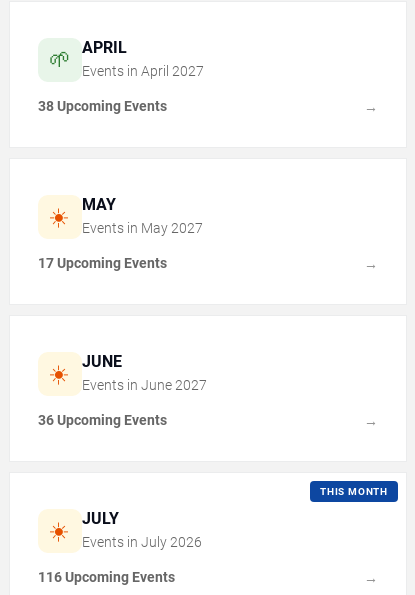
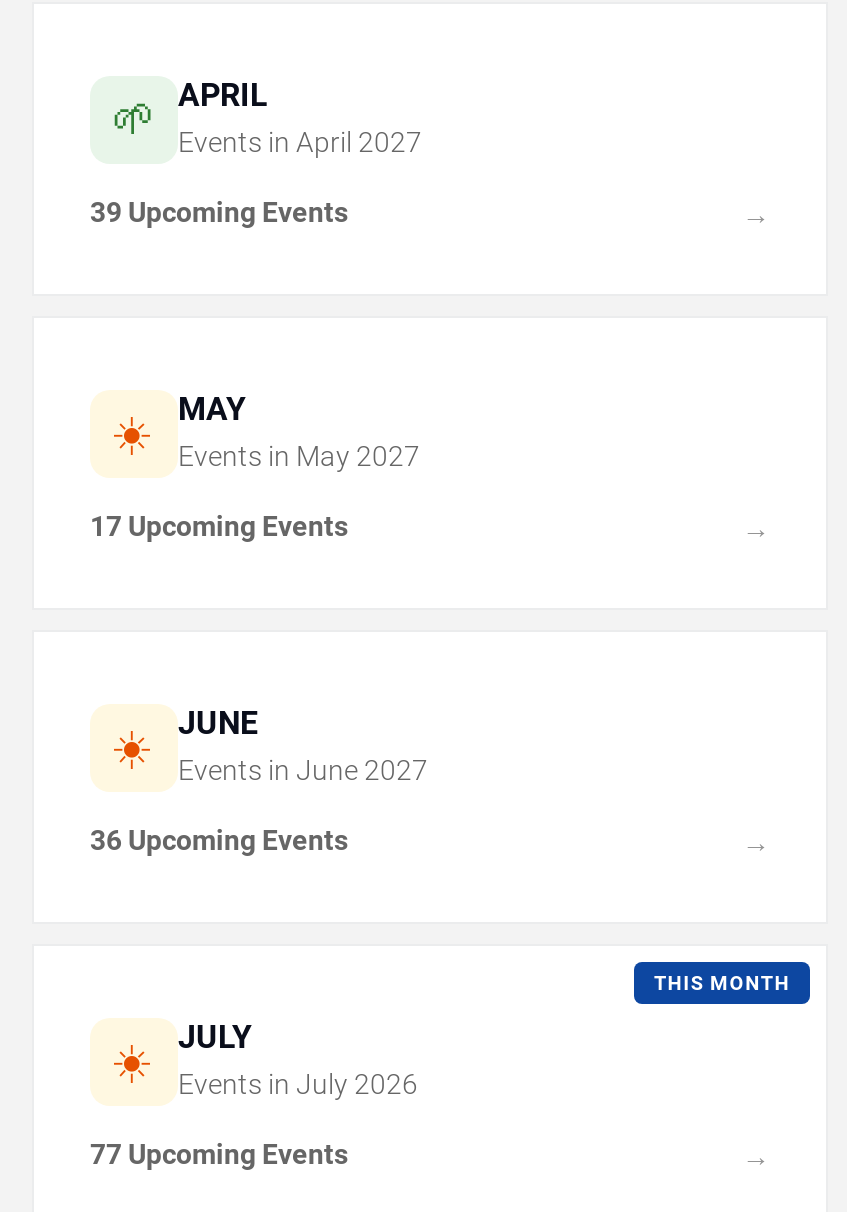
[38,98,167,114] 38 Upcoming Events -> [90,197,348,229] 39 Upcoming Events
[38,569,175,585] 116 Upcoming Events -> [90,1139,348,1171] 77 Upcoming Events

